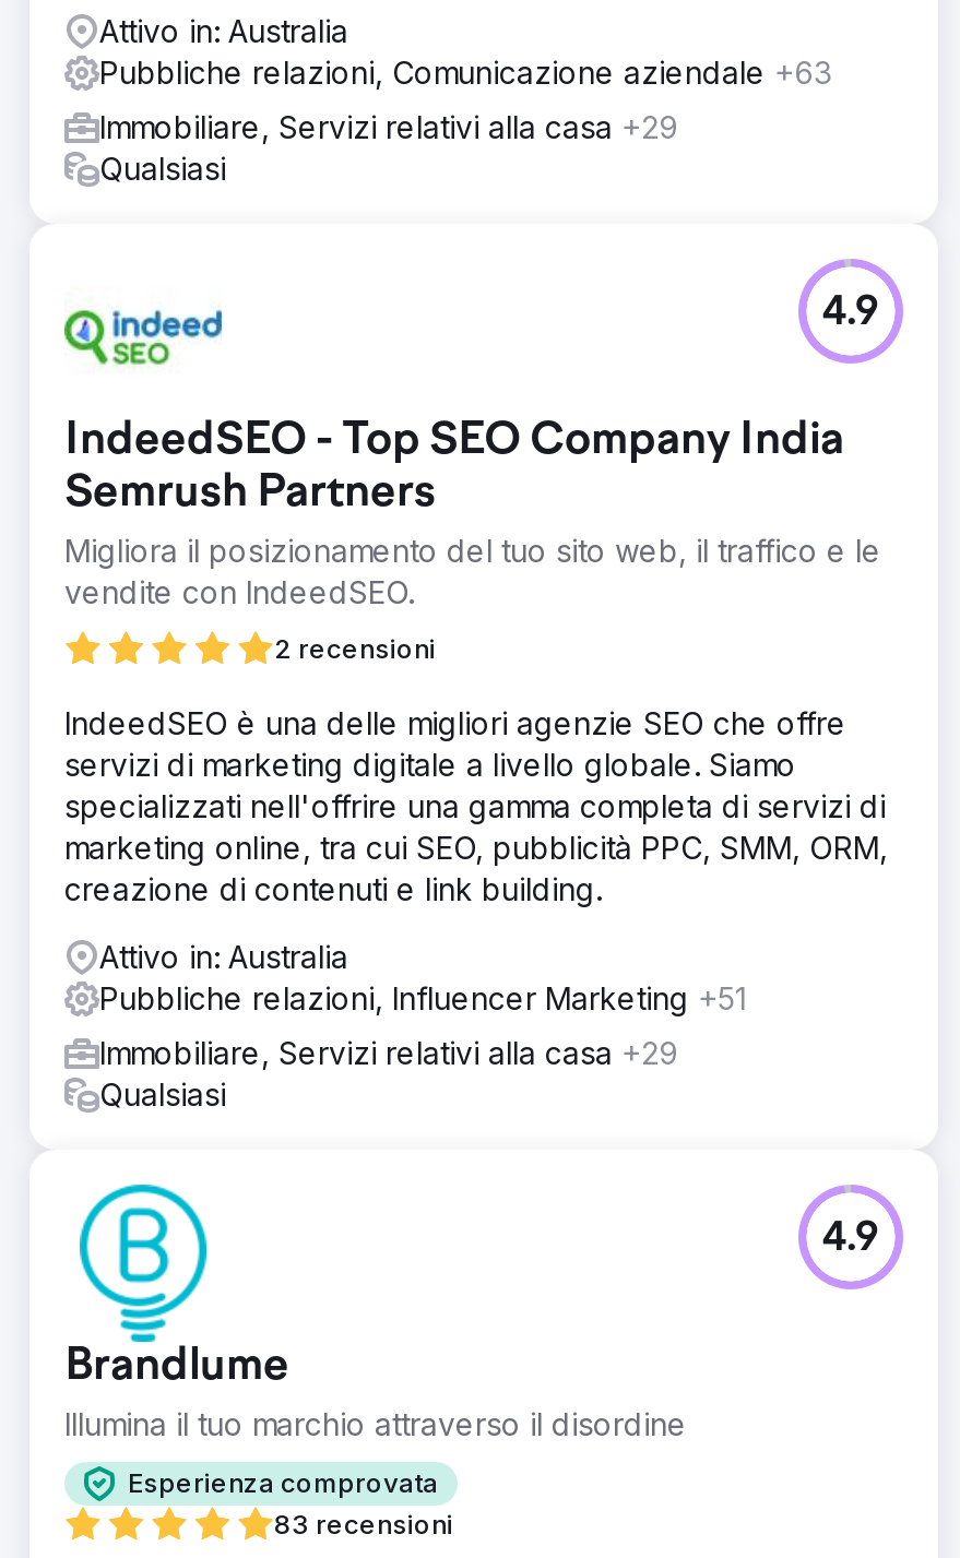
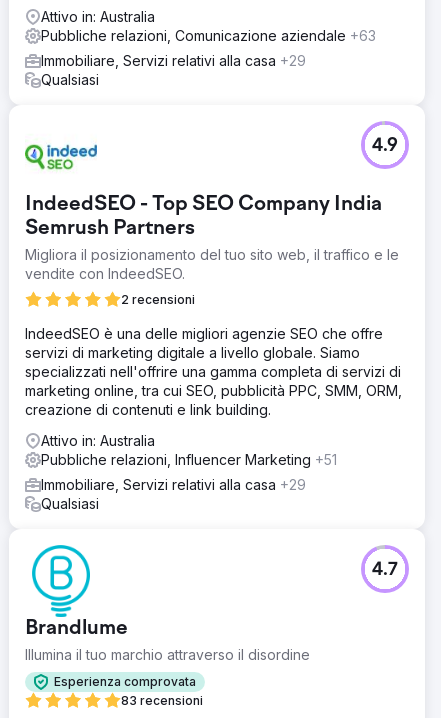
[822,1219,879,1260] 4.9 -> [372,561,398,580] 4.7

